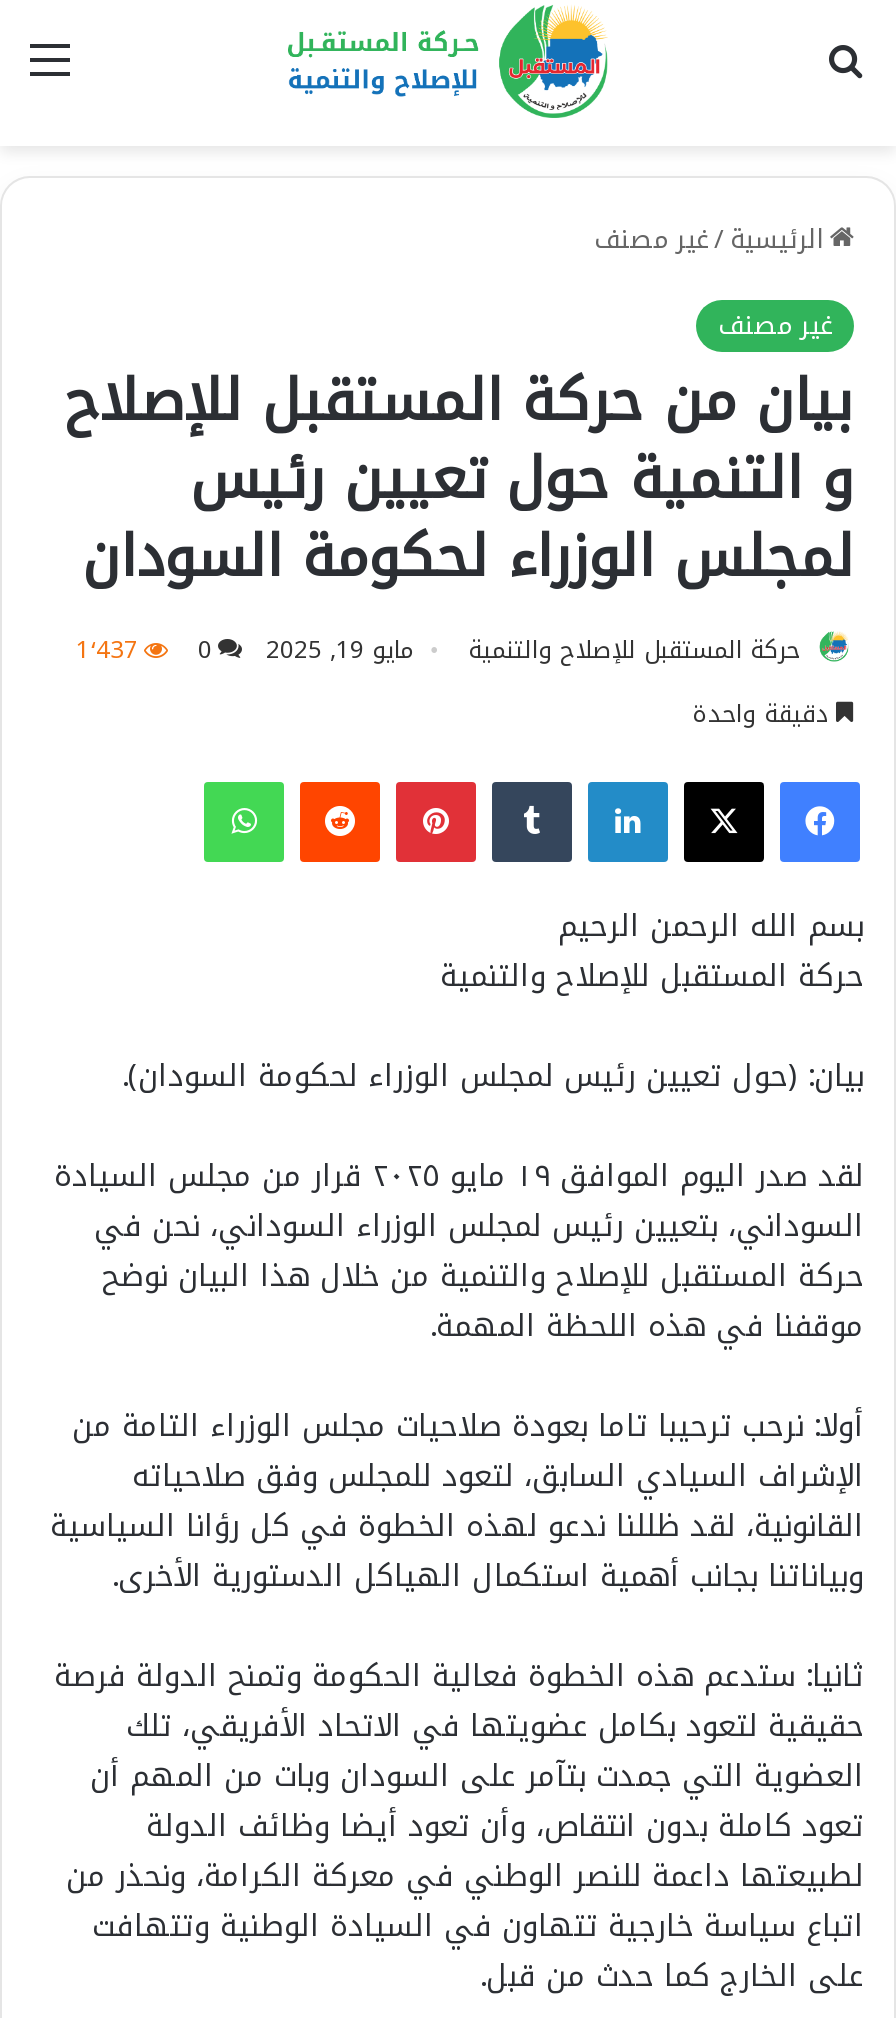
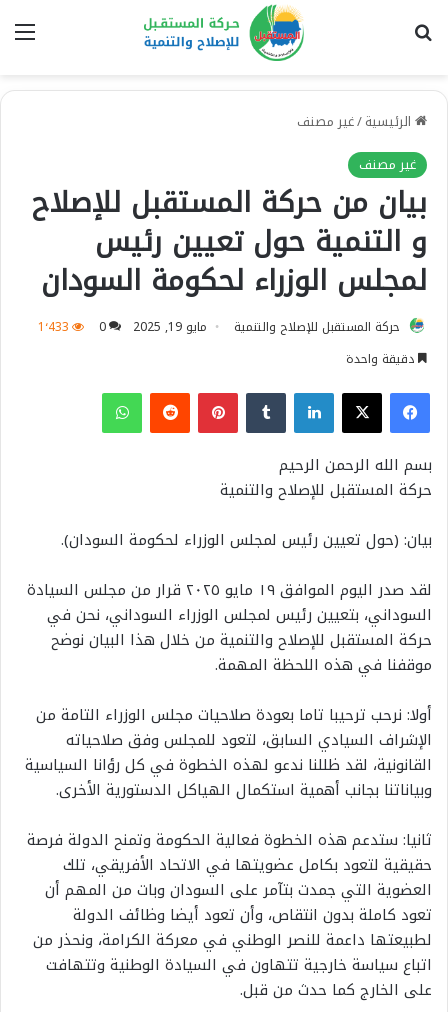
[76,628,212,672] 1٬437 0 -> [38,316,106,338] 1٬433 0

